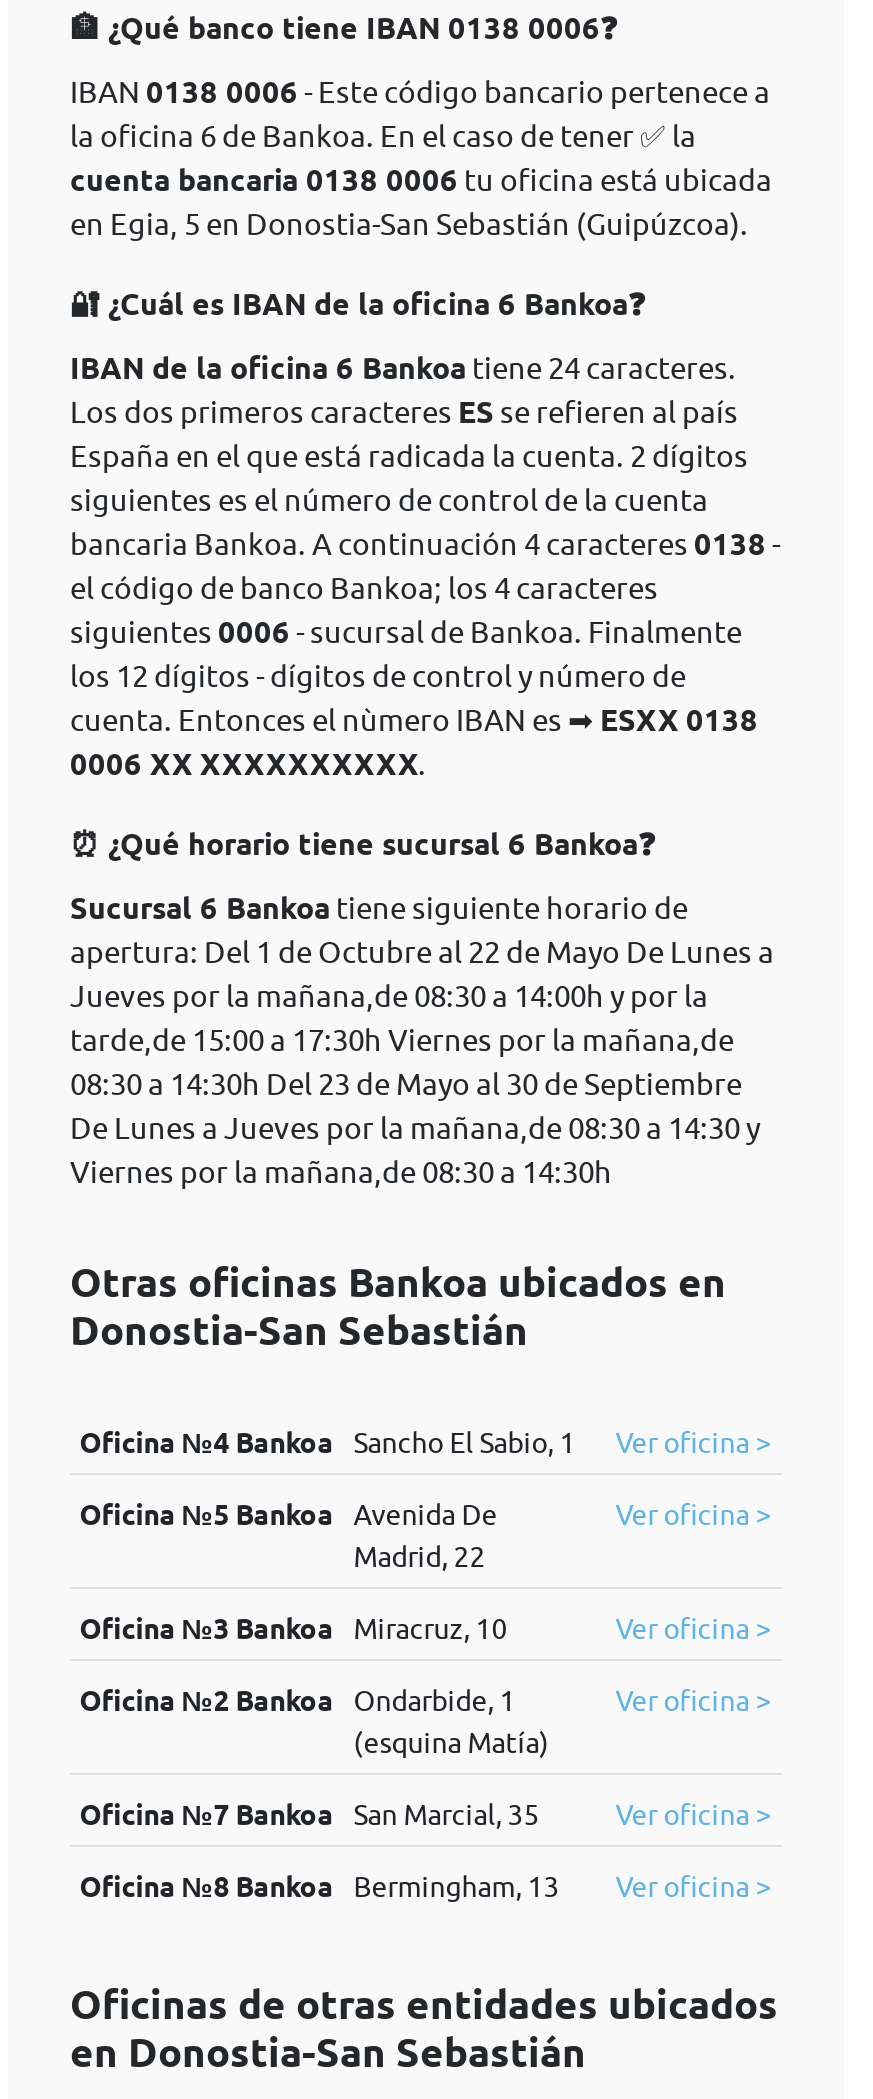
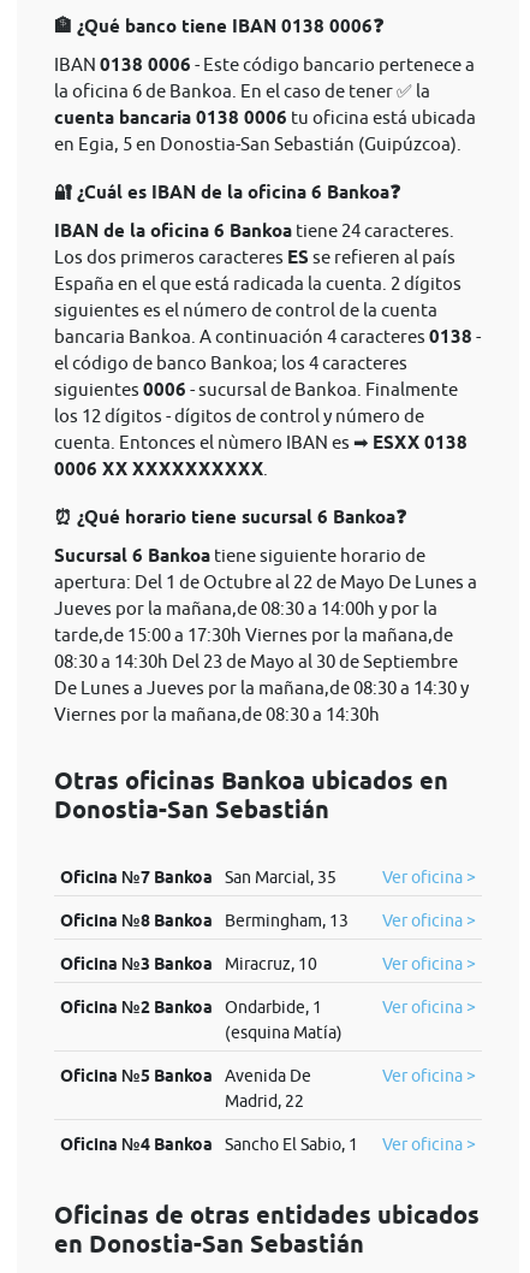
moved [80,1427,576,1459] -> [60,1135,358,1154]: Oficina №4 Bankoa | Sancho El Sabio, 1
moved [80,1499,498,1573] -> [60,1066,311,1111]: Oficina №5 Bankoa | Avenida De | Madrid, 22
moved [80,1613,772,1831] -> [60,954,476,1085]: Oficina №3 Bankoa | Miracruz, 10 | Ver oficina > | Oficina №2 Bankoa | Ondarbide, 1 | (esquina Matía) | Ver oficina > | Ver oficina >
moved [80,1799,540,1831] -> [60,868,336,887]: Oficina №7 Bankoa | San Marcial, 35
moved [80,1871,560,1903] -> [60,911,348,930]: Oficina №8 Bankoa | Bermingham, 13

